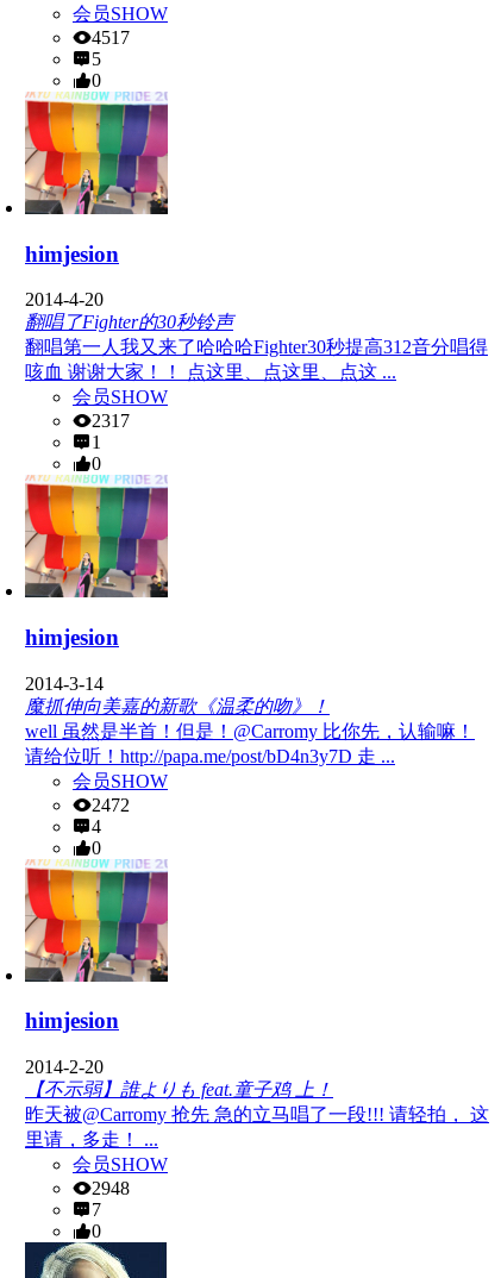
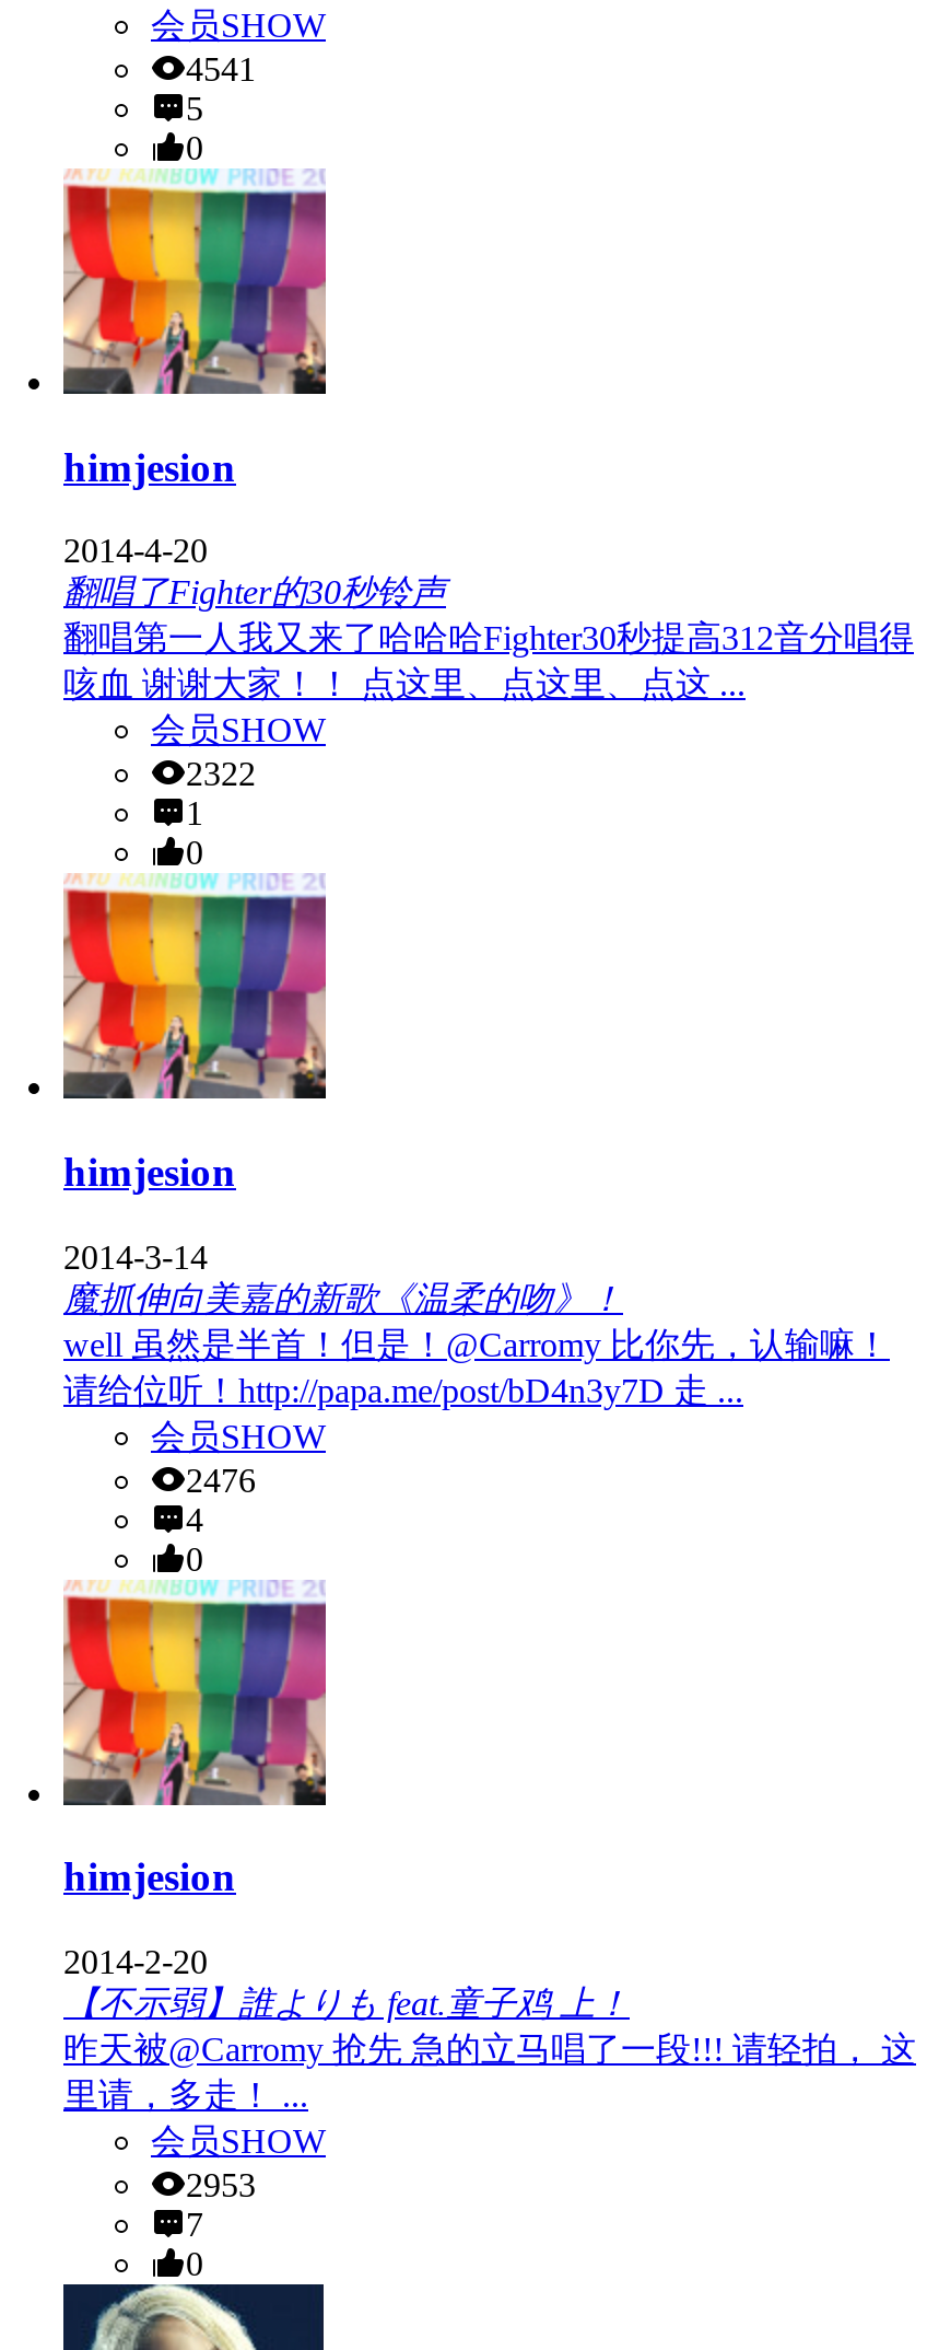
[92,27,130,47] 4517 -> [186,50,256,87] 4541
[92,411,130,431] 2317 -> [186,755,256,793] 2322
[92,795,130,815] 2472 -> [186,1461,256,1498] 2476
[92,1178,130,1198] 2948 -> [186,2166,256,2204] 2953

